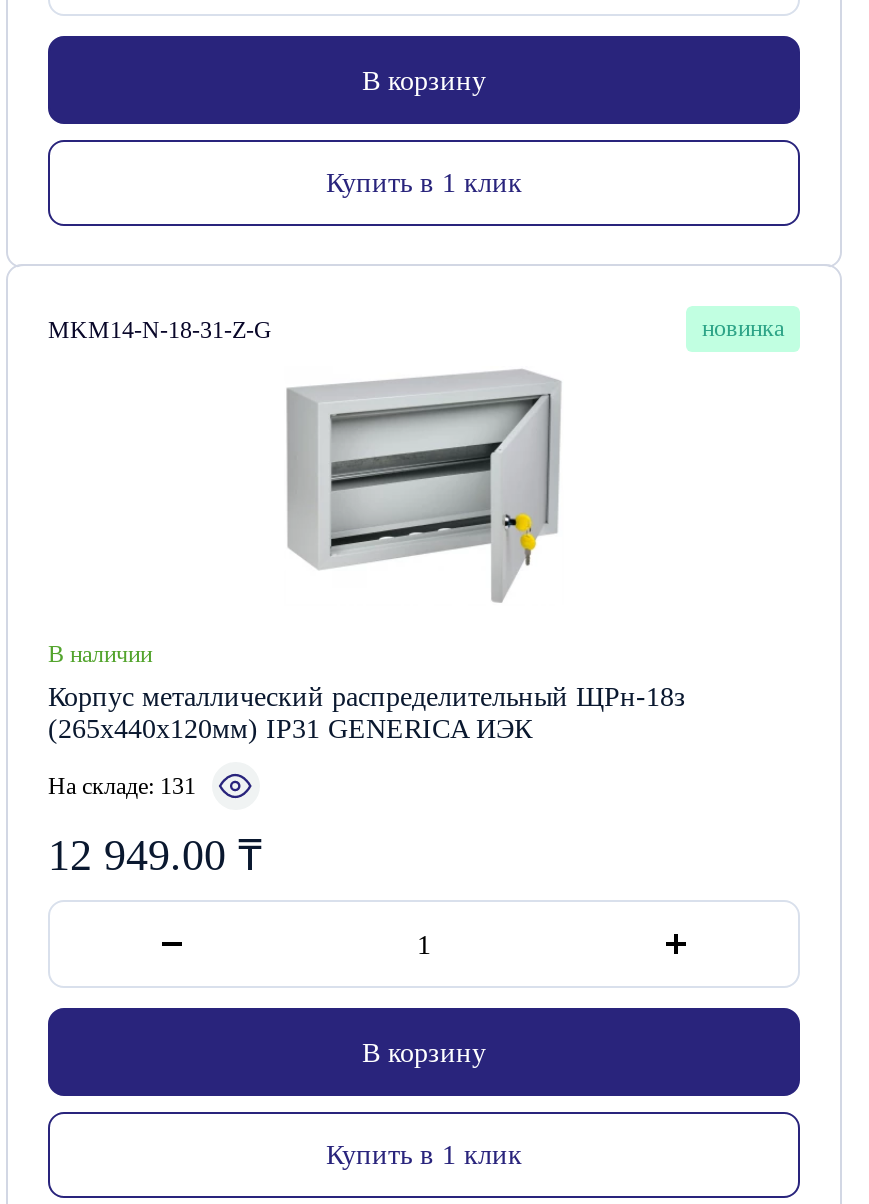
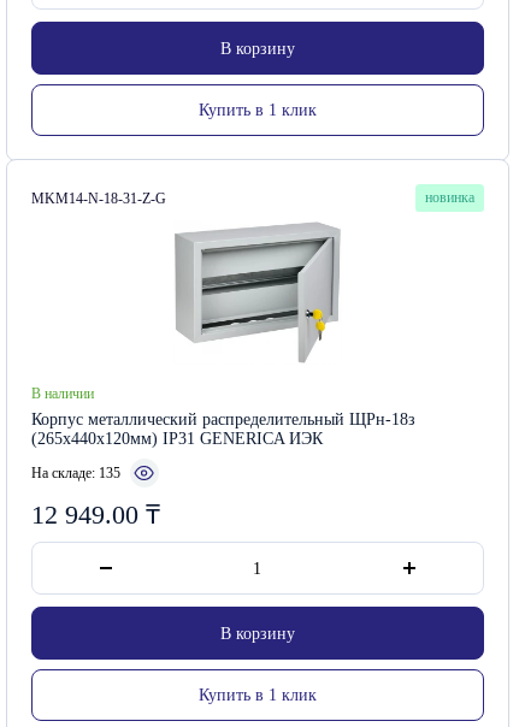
[48,772,196,800] На складе: 131 -> [31,465,120,482] На складе: 135

